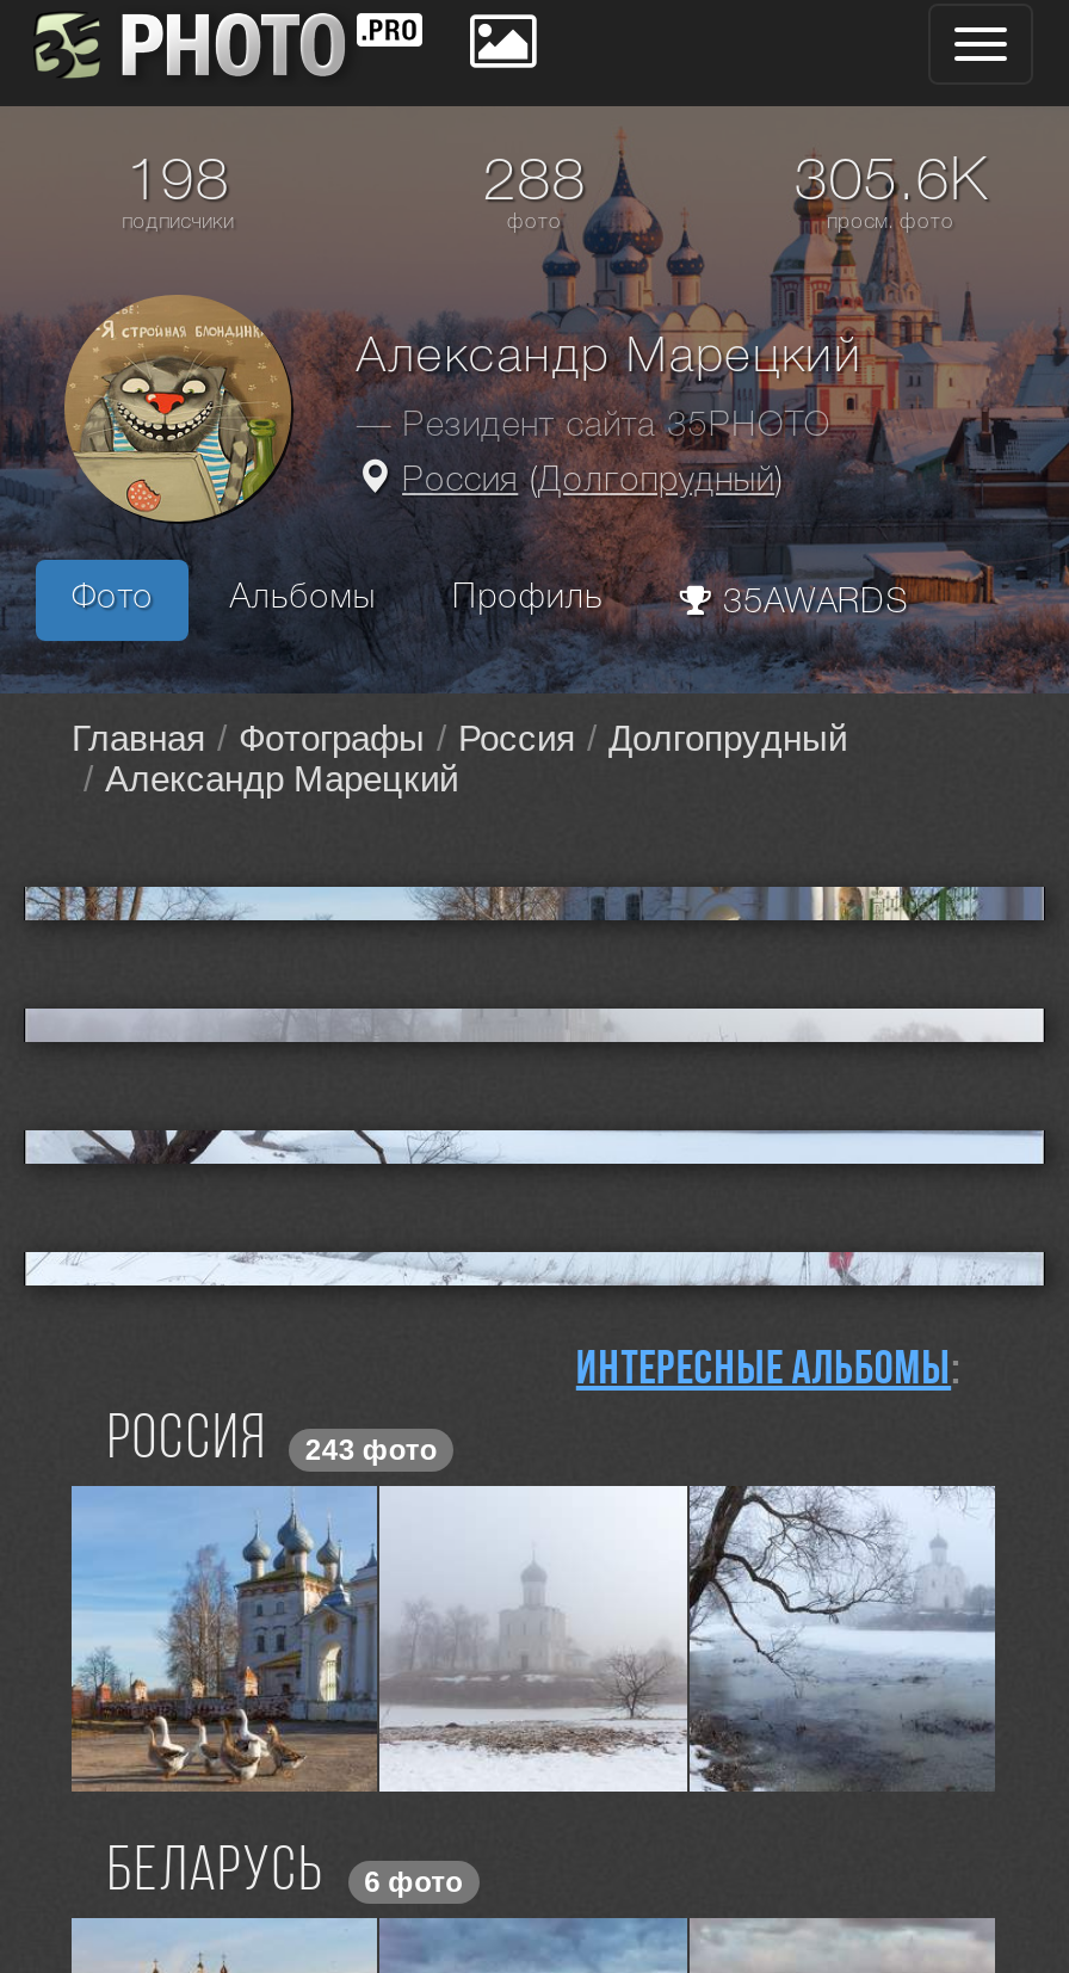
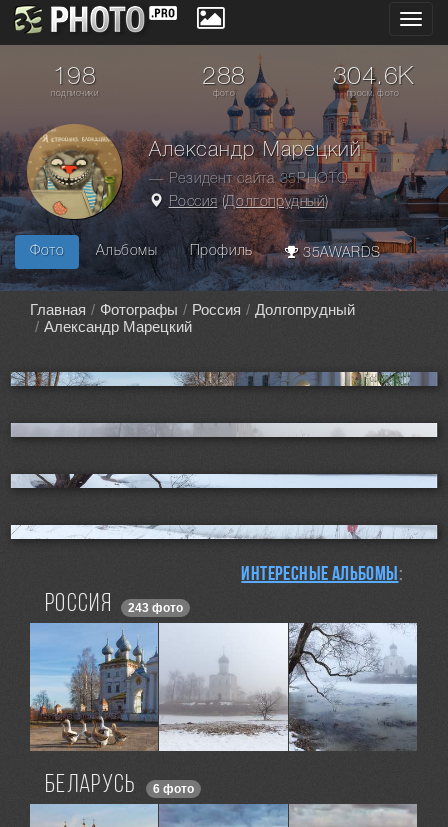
[794,156,987,211] 305.6K -> [333,66,414,89] 304.6K

